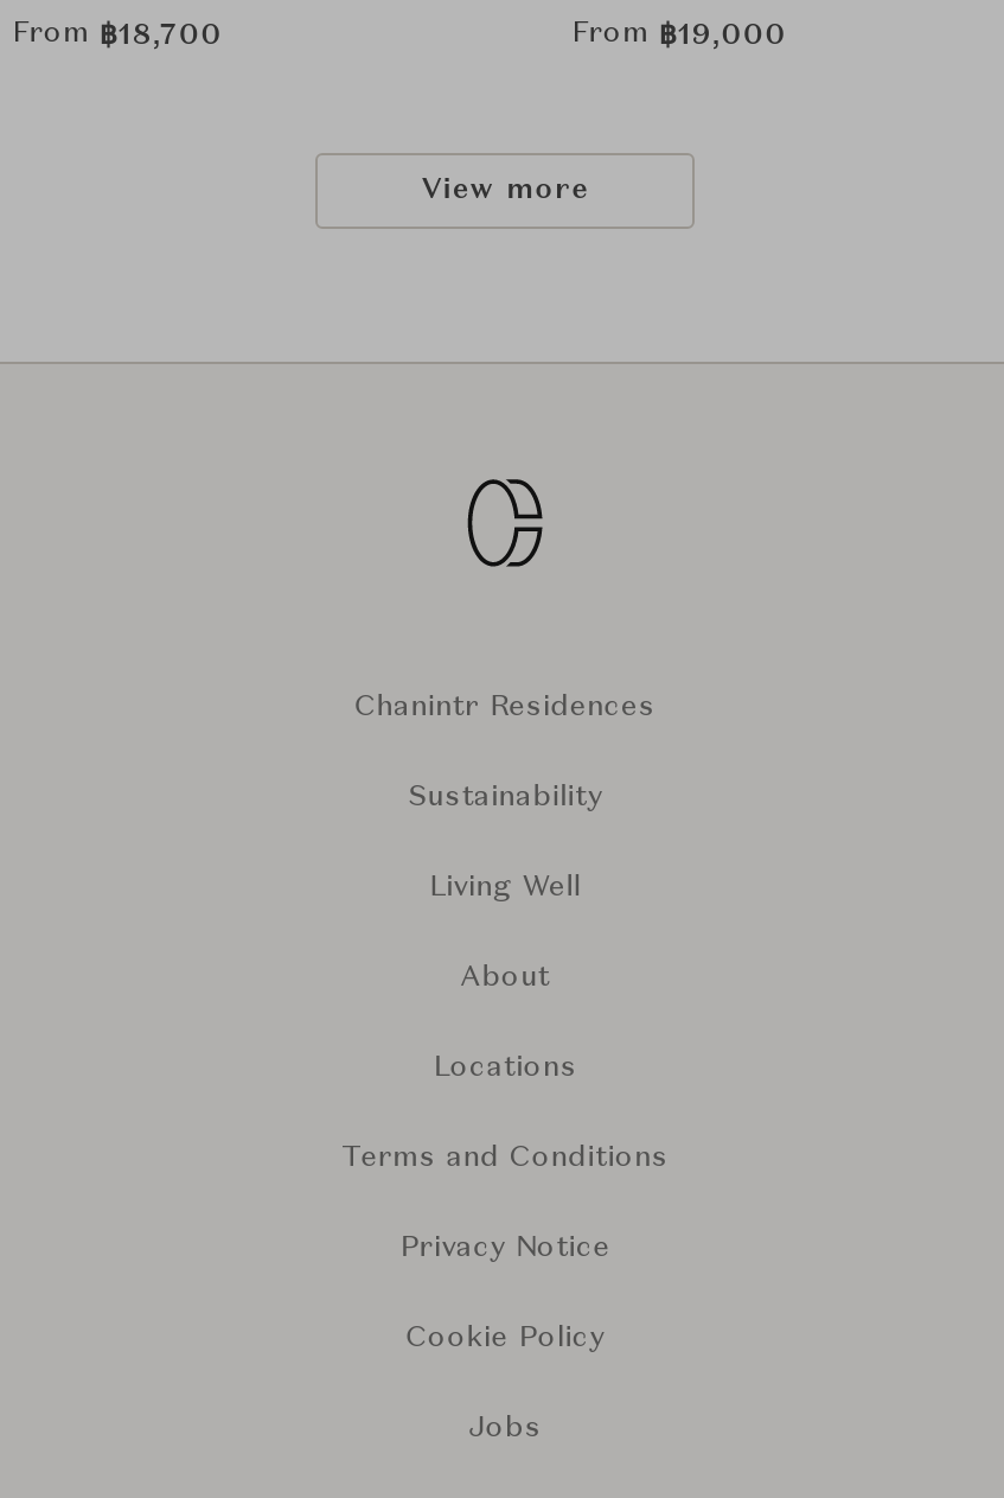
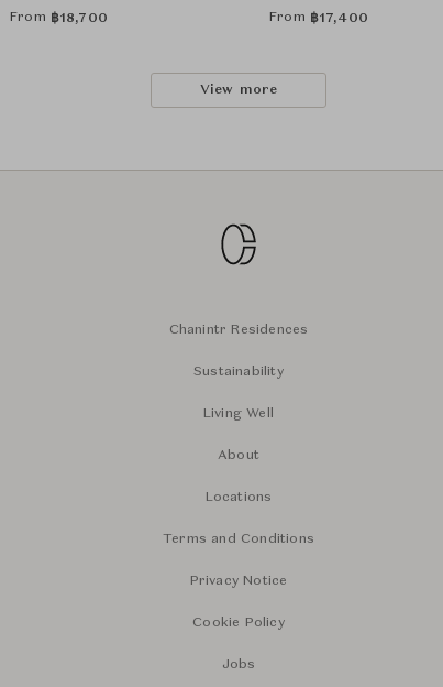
[571,20,787,51] From ฿19,000 -> [269,11,368,25] From ฿17,400

